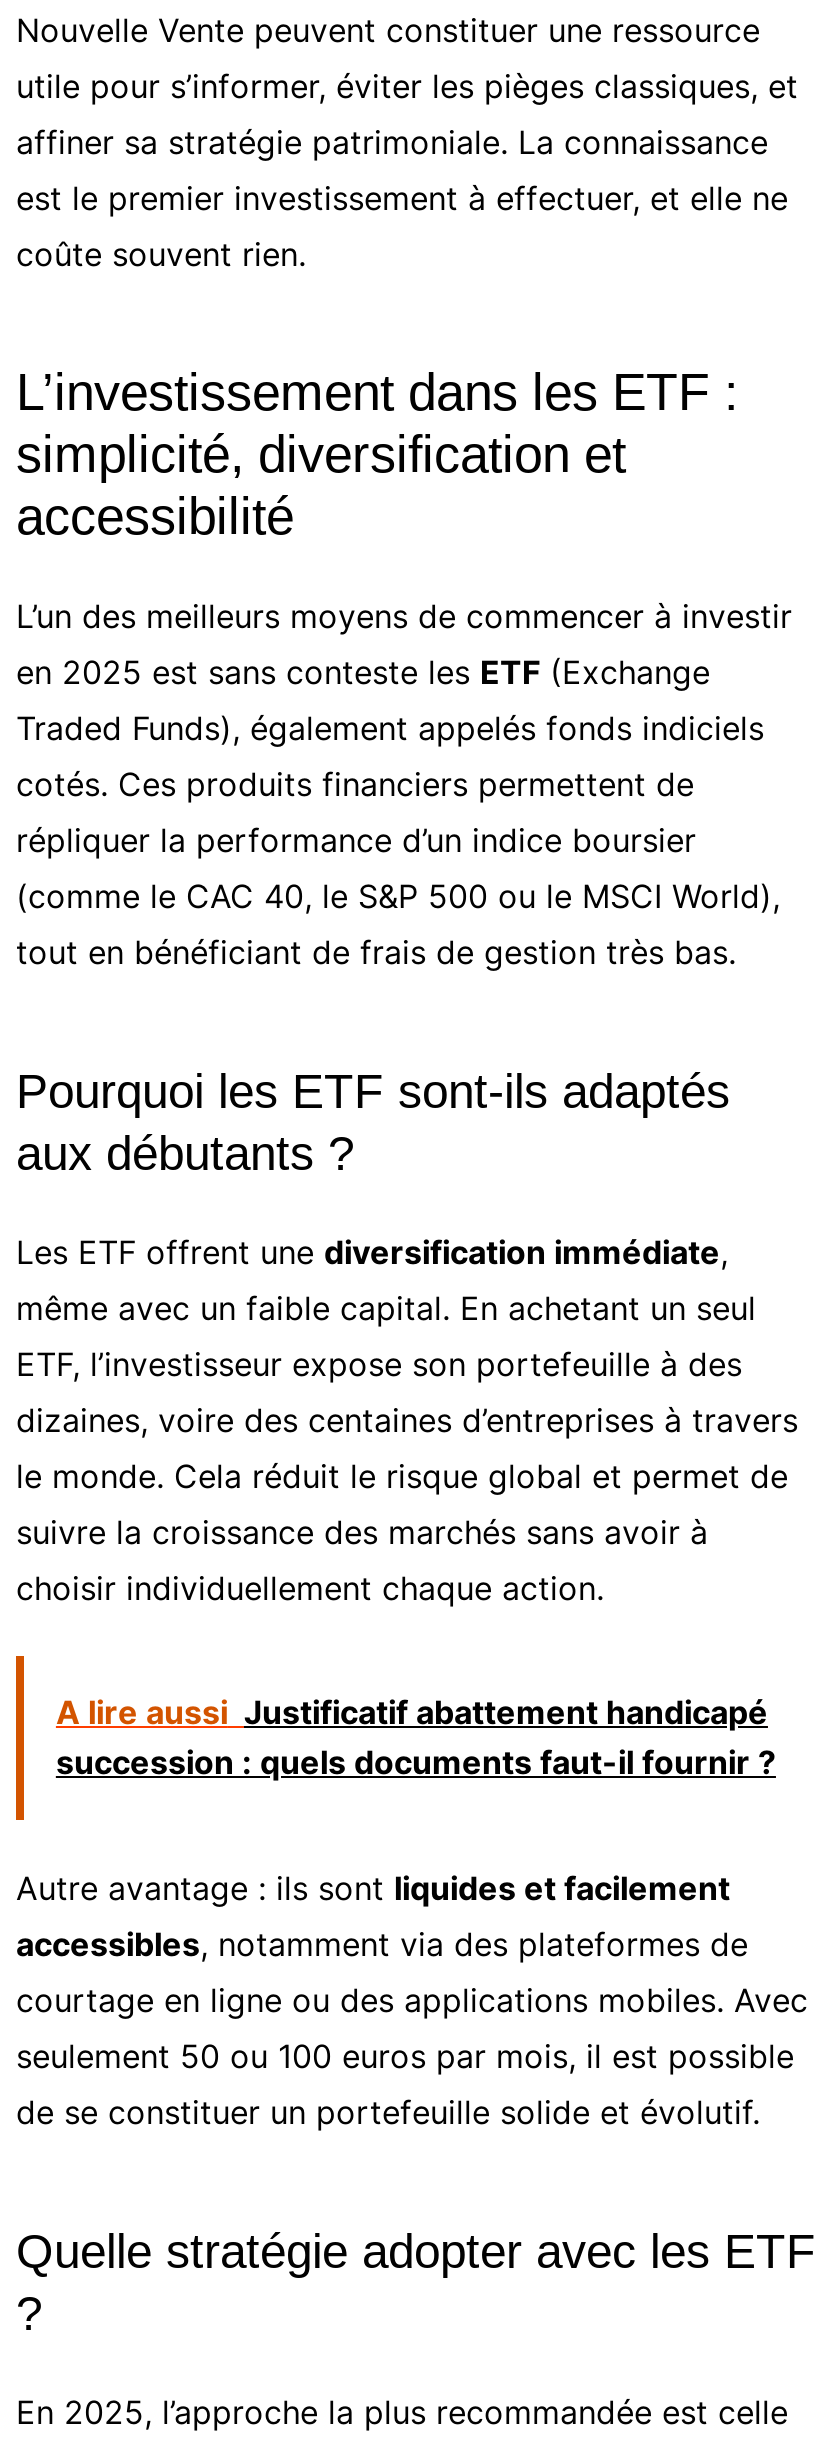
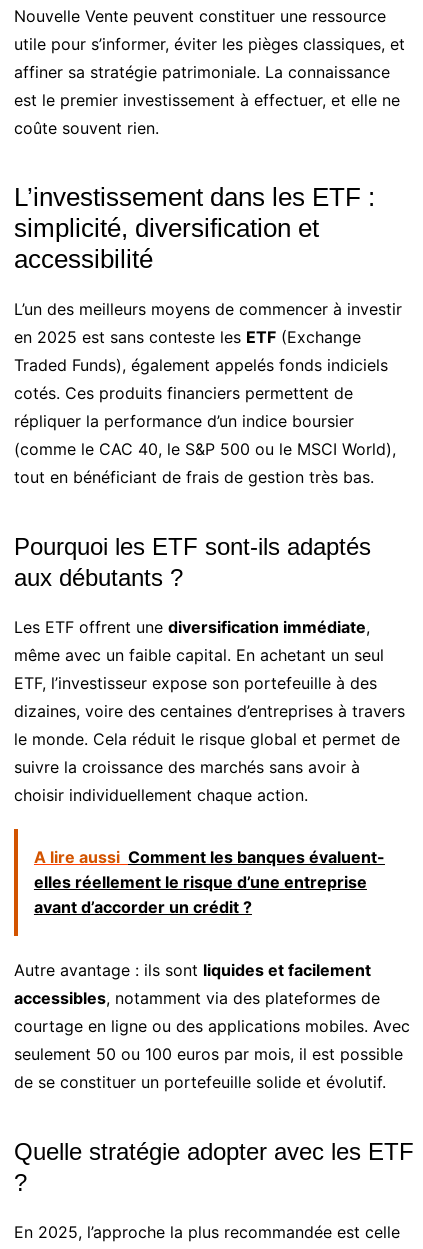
[56,1693,776,1783] A lire aussi Justificatif abattement handicapé | succession : quels documents faut-il fournir ? -> [34,847,385,917] A lire aussi Comment les banques évaluent- | elles réellement le risque d’une entreprise | avant d’accorder un crédit ?

